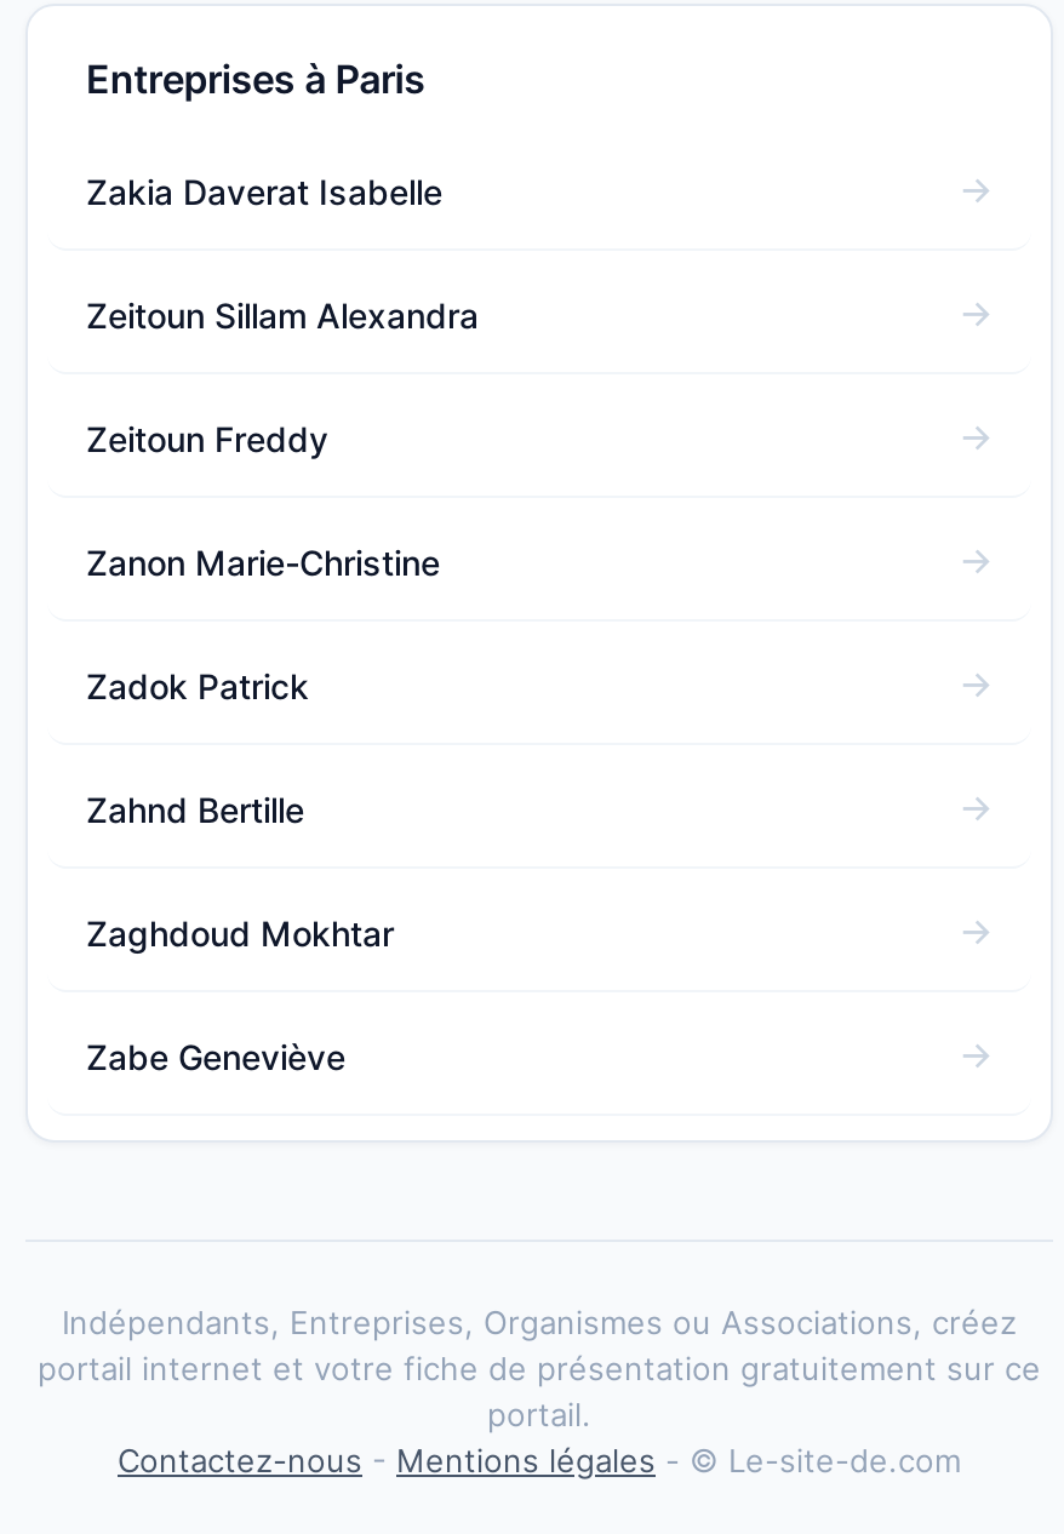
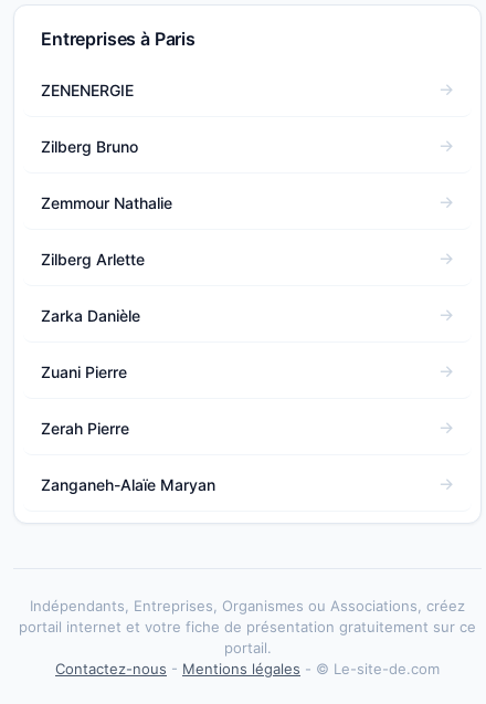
[86,170,442,211] Zakia Daverat Isabelle -> [41,80,134,99] ZENENERGIE
[86,293,479,334] Zeitoun Sillam Alexandra -> [41,136,138,155] Zilberg Bruno
[86,417,328,458] Zeitoun Freddy -> [41,193,172,212] Zemmour Nathalie
[86,540,440,582] Zanon Marie-Christine -> [41,249,145,268] Zilberg Arlette
[86,664,309,705] Zadok Patrick -> [41,306,140,324] Zarka Danièle
[86,788,304,829] Zahnd Bertille -> [41,362,127,381] Zuani Pierre
[86,911,394,952] Zaghdoud Mokhtar -> [41,418,129,437] Zerah Pierre
[86,1035,345,1076] Zabe Geneviève -> [41,475,215,493] Zanganeh-Alaïe Maryan

